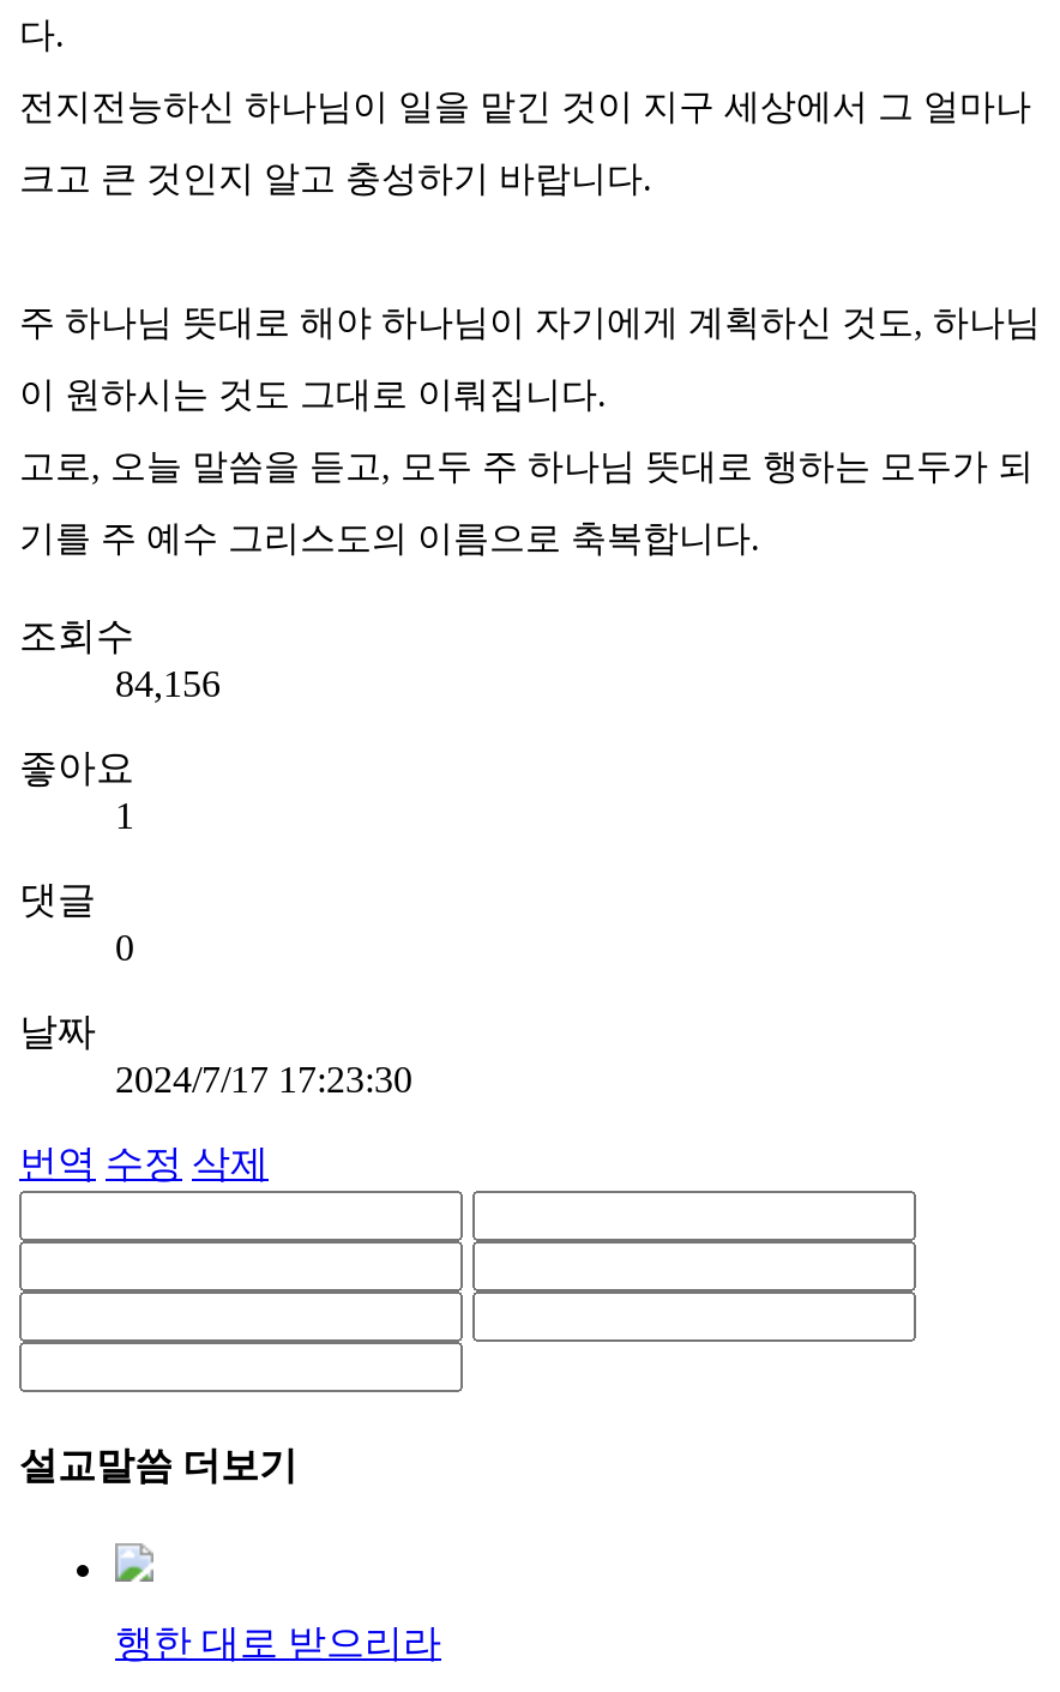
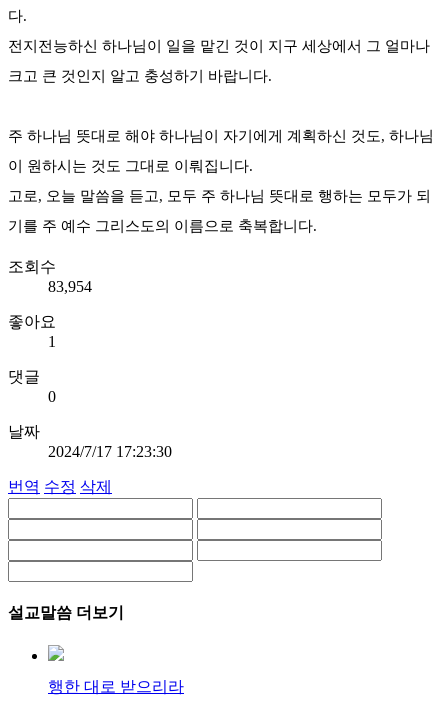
[115,663,221,704] 84,156 -> [48,278,92,295] 83,954

